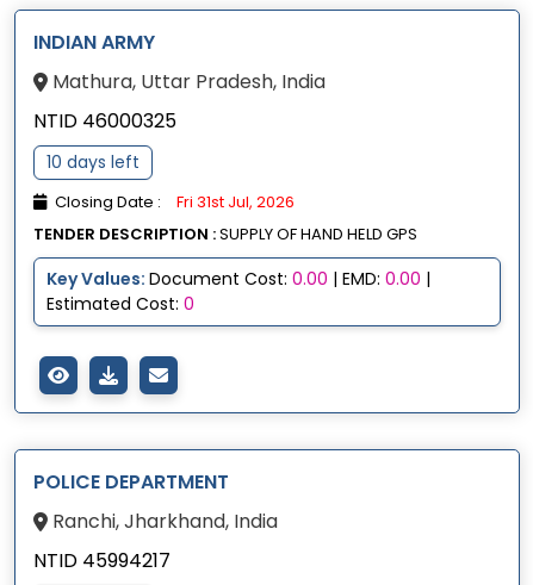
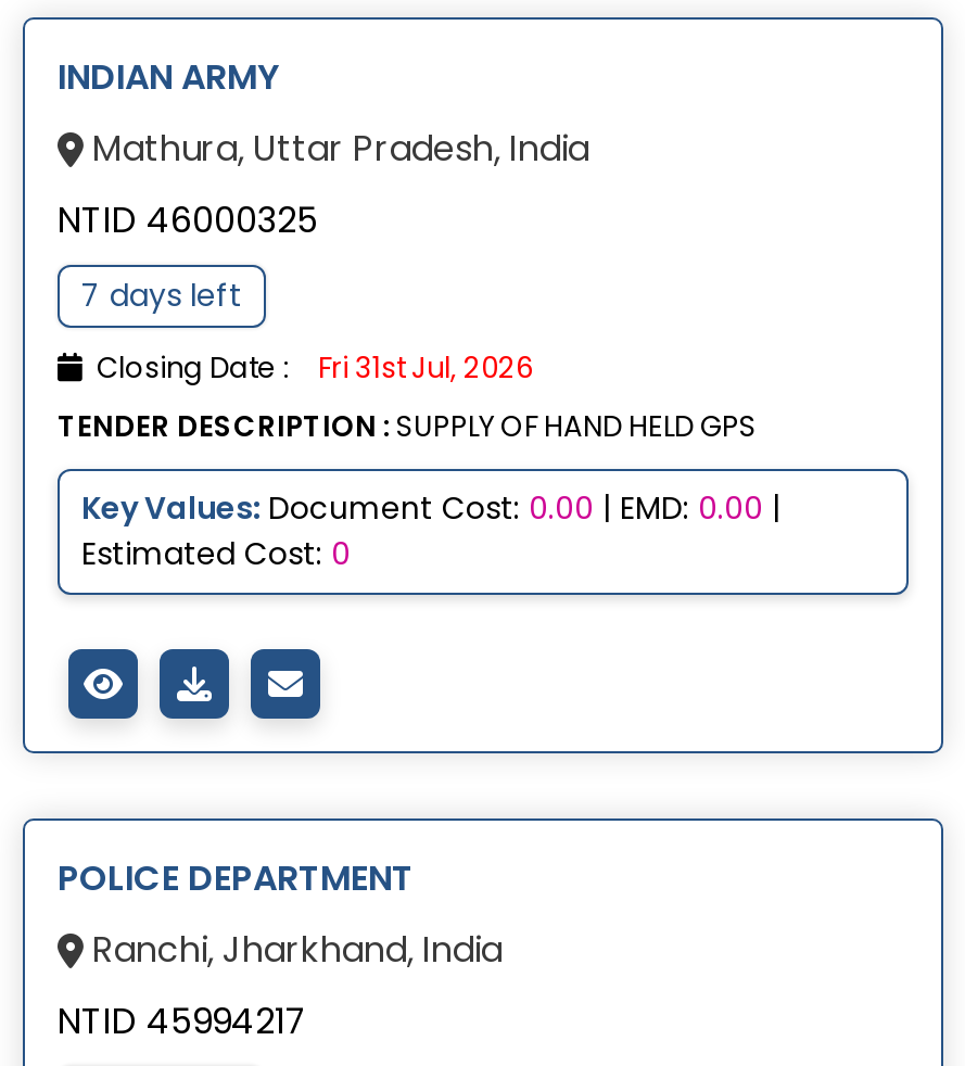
[47,150,140,174] 10 days left -> [81,274,242,317] 7 days left

